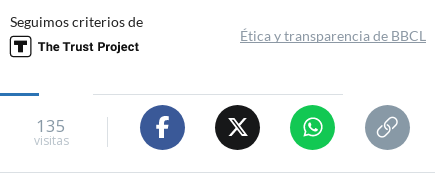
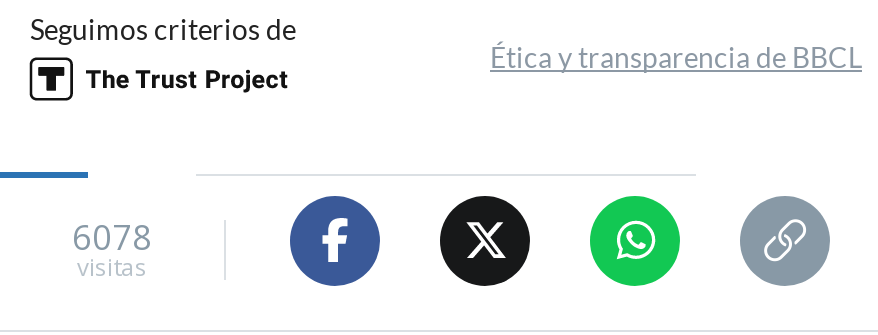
[36,114,66,137] 135 -> [72,214,152,260] 6078

